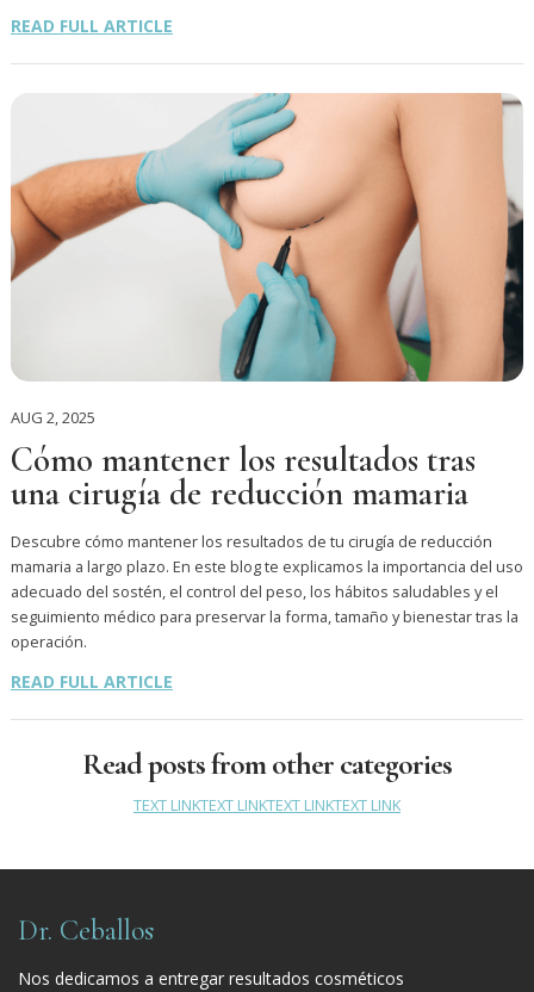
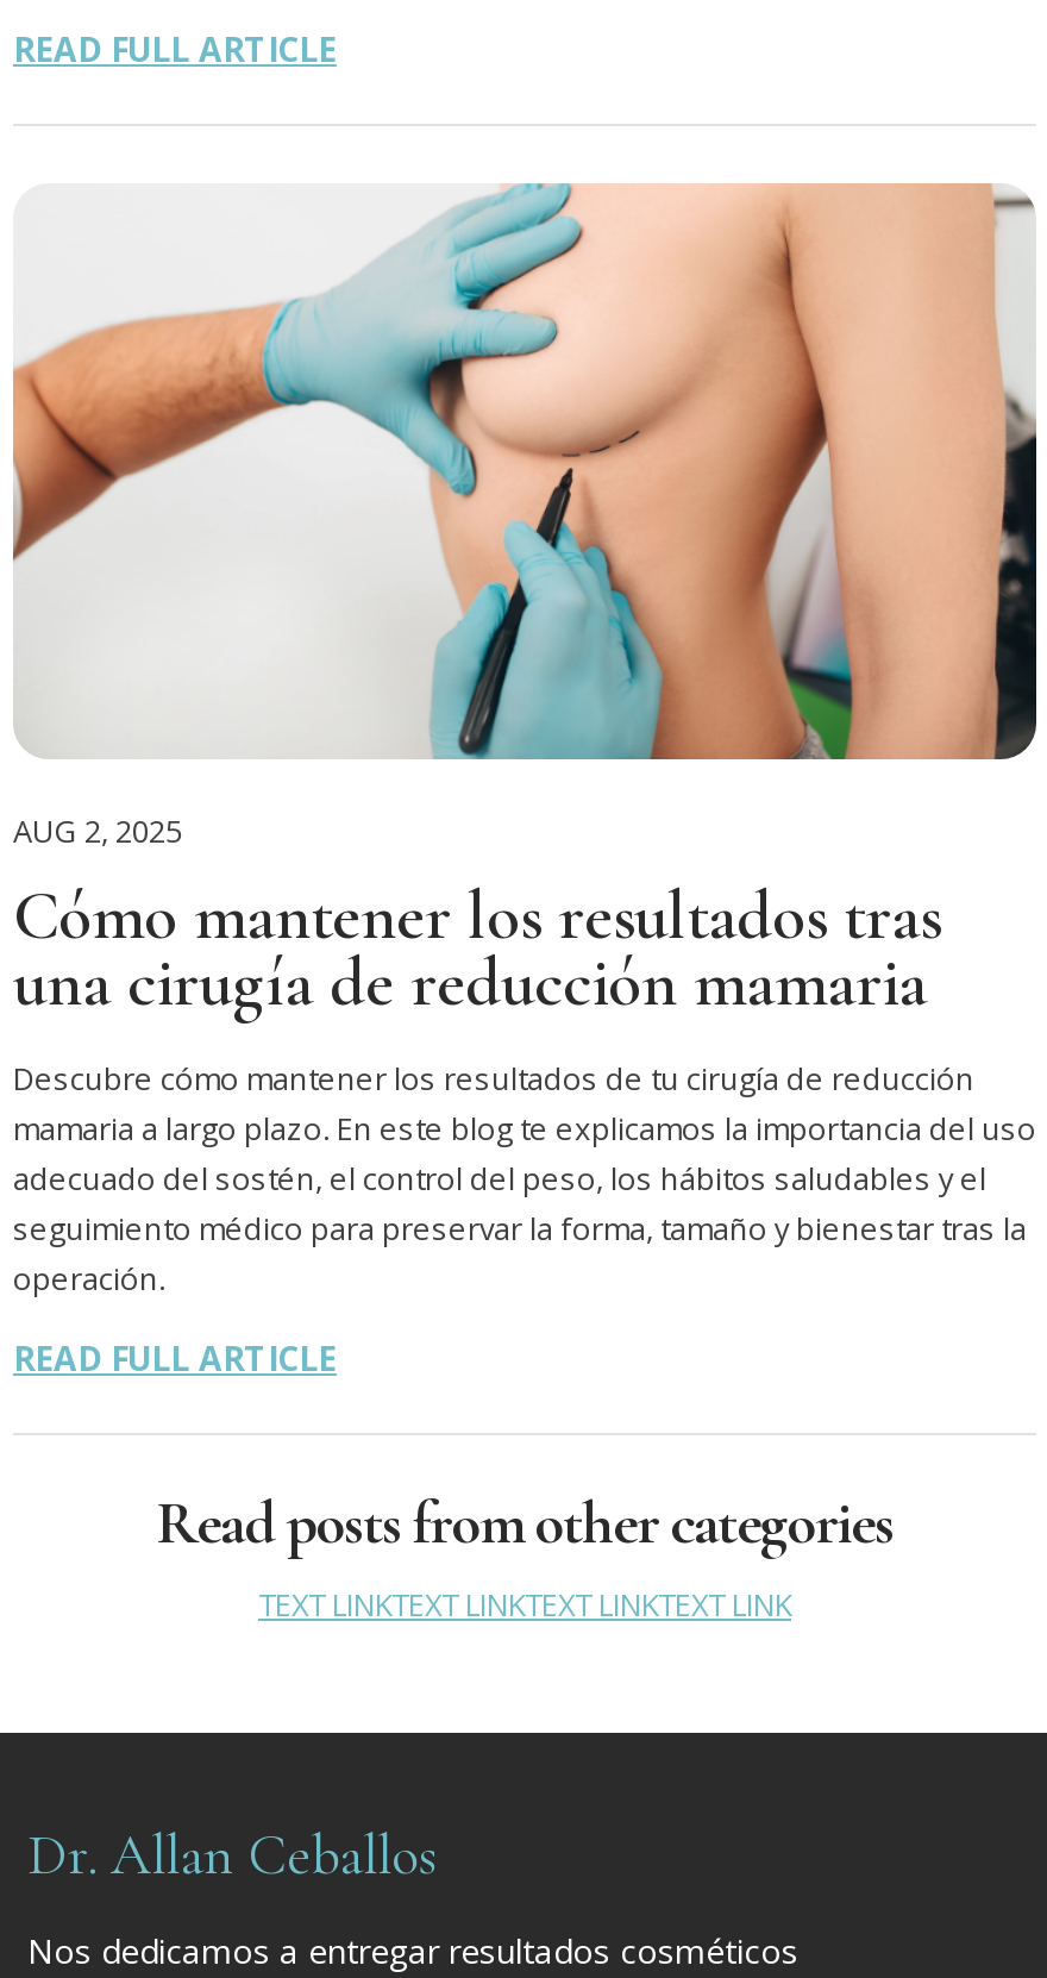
[18,913,154,947] Dr. Ceballos -> [27,1821,437,1890] Dr. Allan Ceballos

